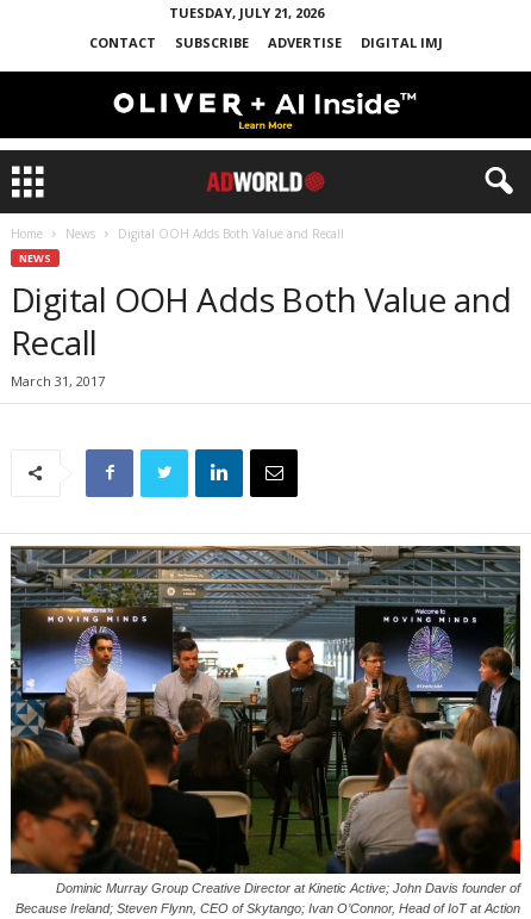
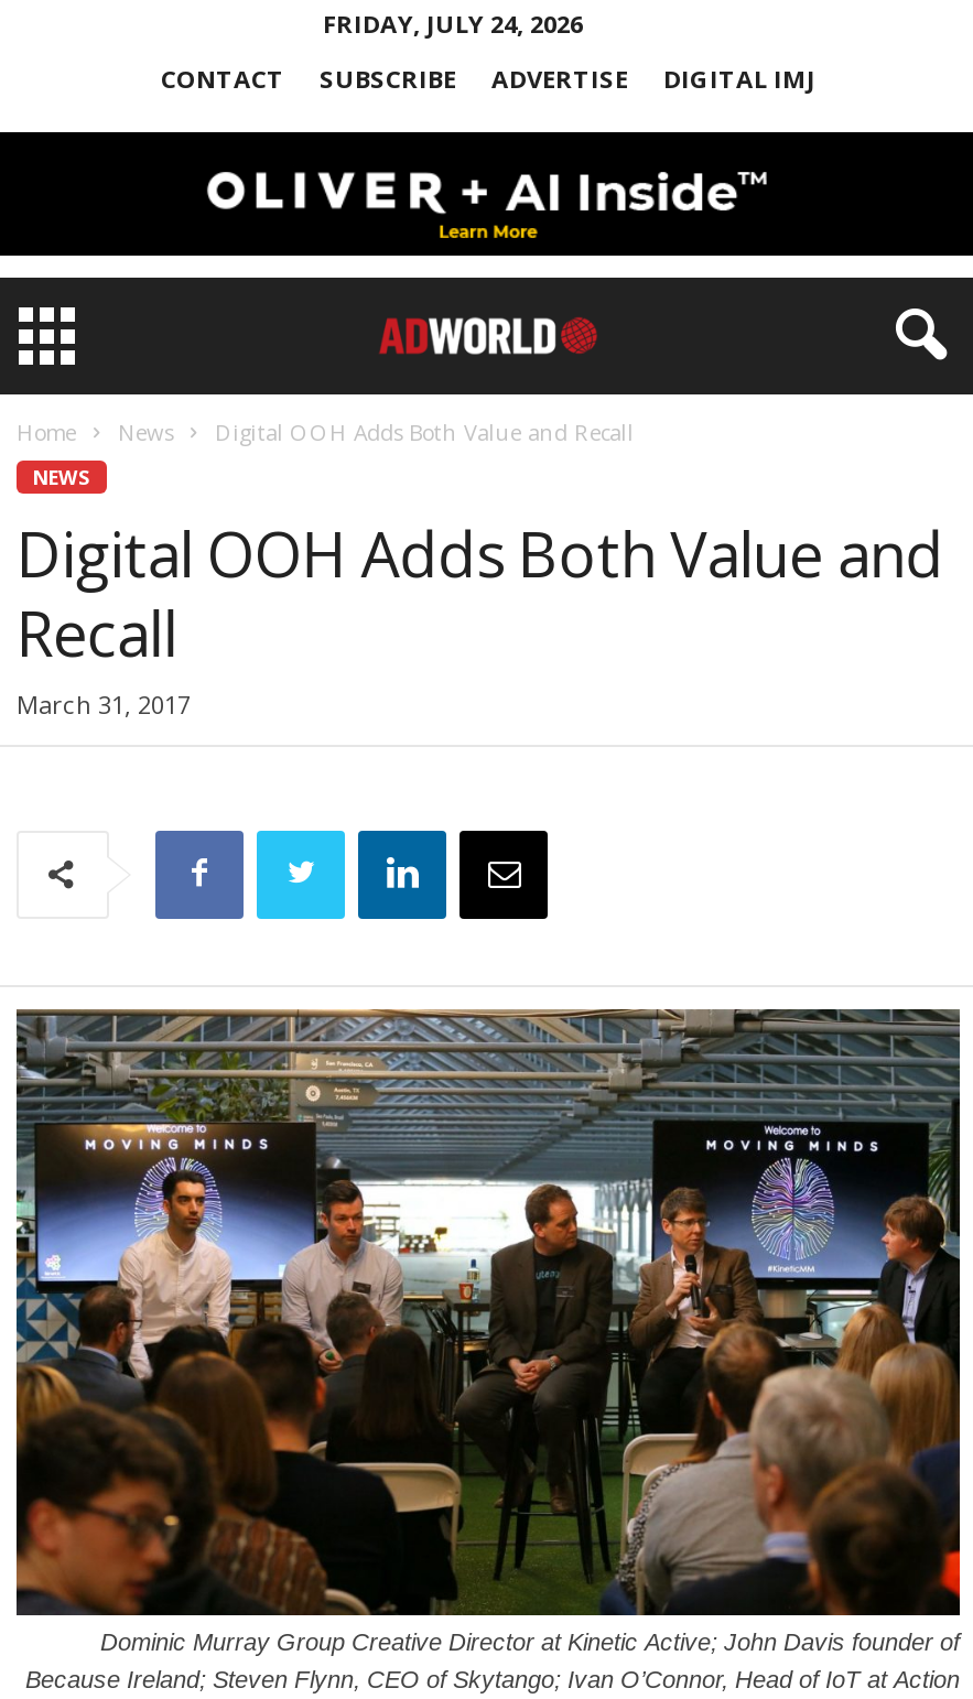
[169,4,324,21] TUESDAY, JULY 21, 2026 -> [323,7,583,40] FRIDAY, JULY 24, 2026

